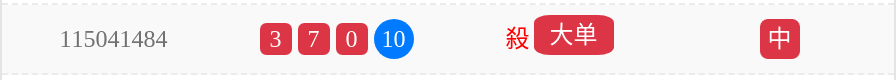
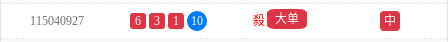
[60,25,168,53] 115041484 -> [30,14,141,28] 115040927 | 6
[308,25,358,53] 7 | 0 -> [173,14,179,28] 1

